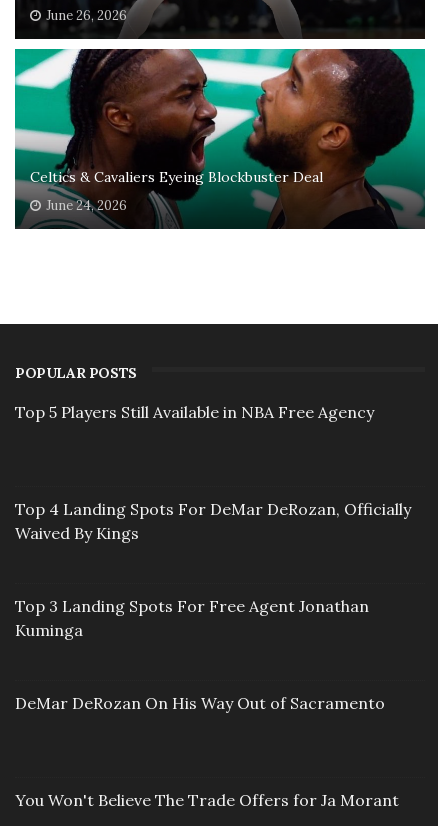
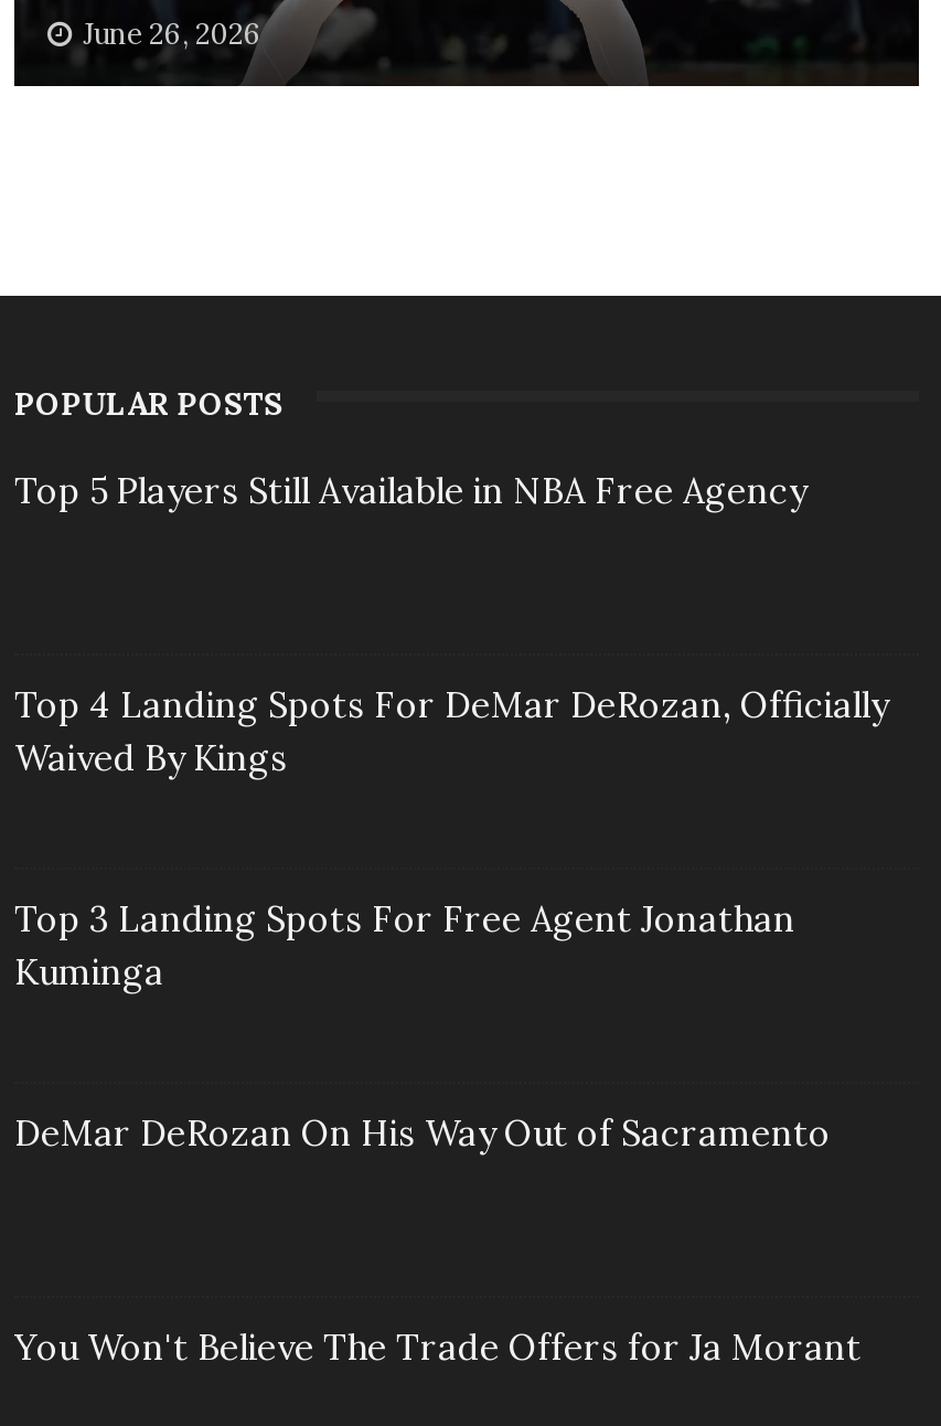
[14,48,426,228] [image] | Celtics & Cavaliers Eyeing Blockbuster Deal | June 24, 2026 -> none

